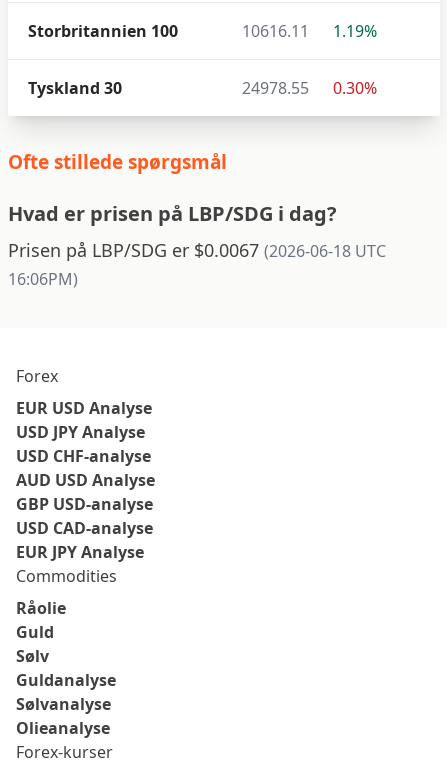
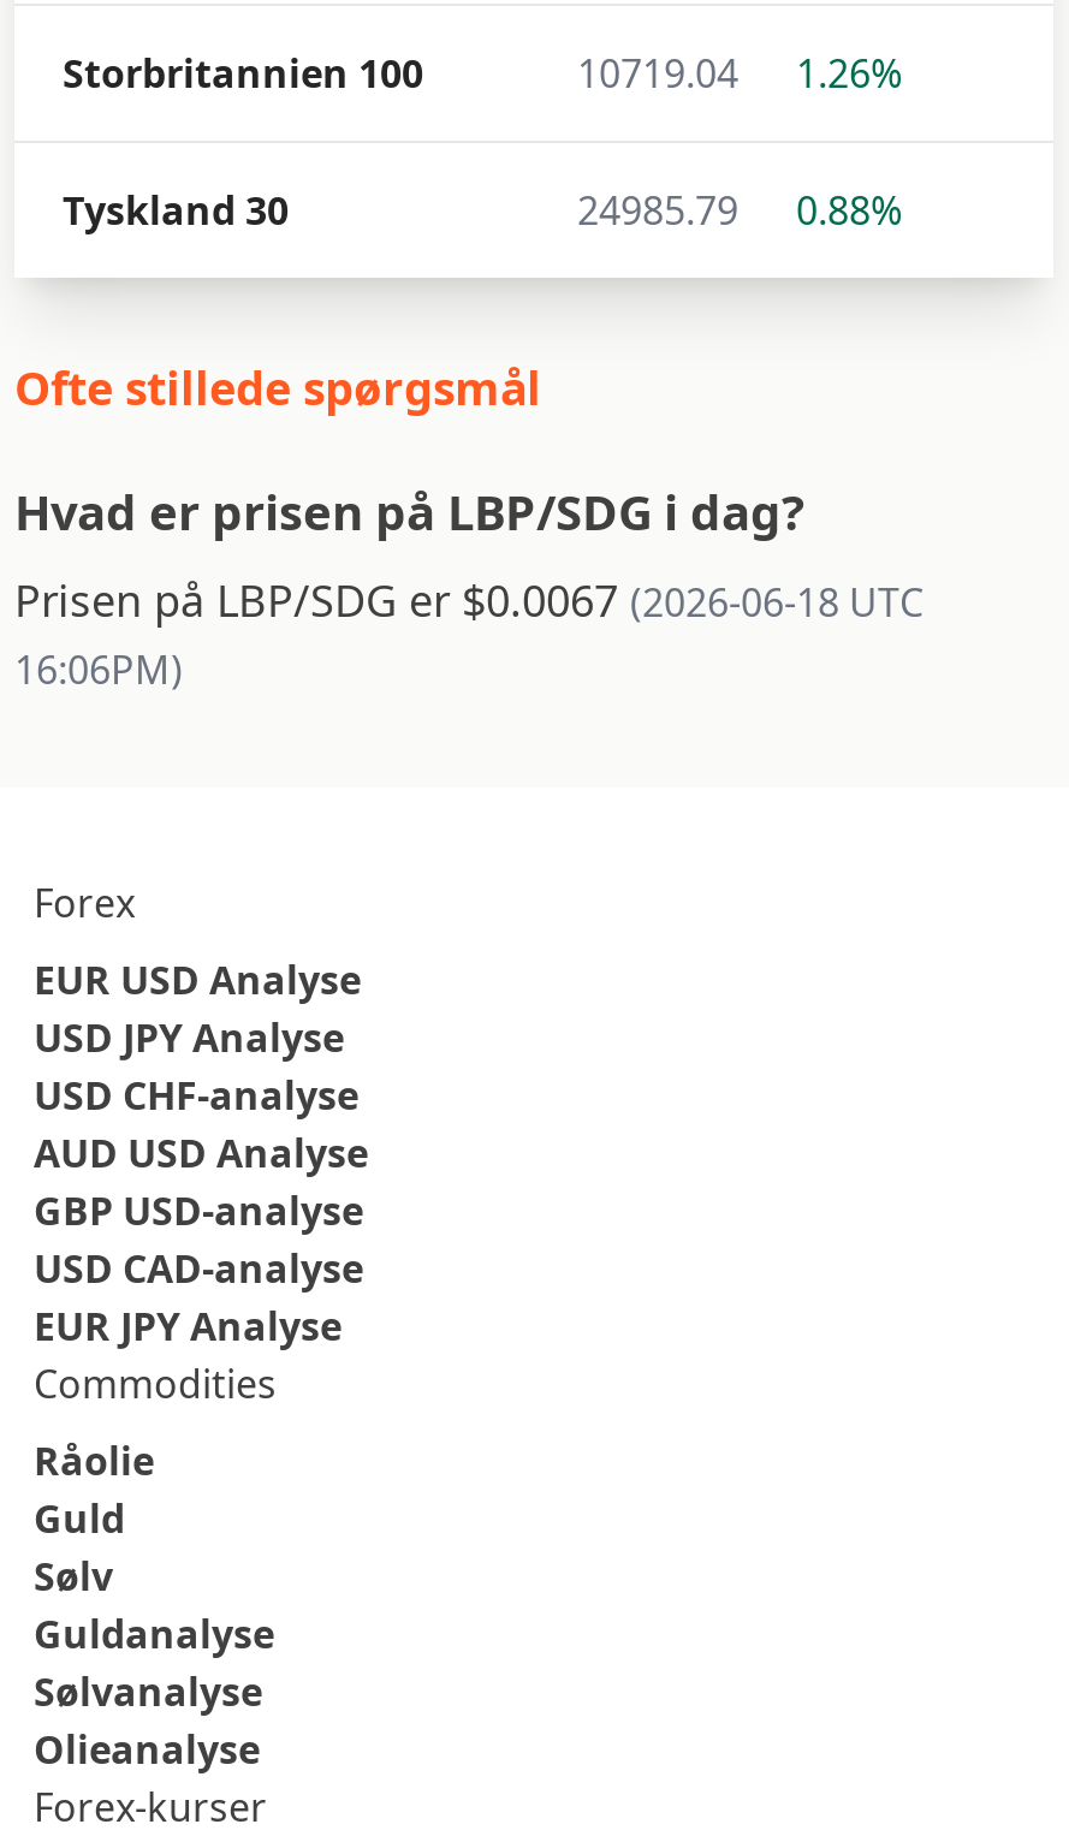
[242,20,309,42] 10616.11 -> [577,46,738,99] 10719.04
[333,20,377,42] 1.19% -> [796,46,902,99] 1.26%
[242,77,309,99] 24978.55 -> [577,183,738,236] 24985.79
[333,77,377,99] 0.30% -> [796,183,902,236] 0.88%

